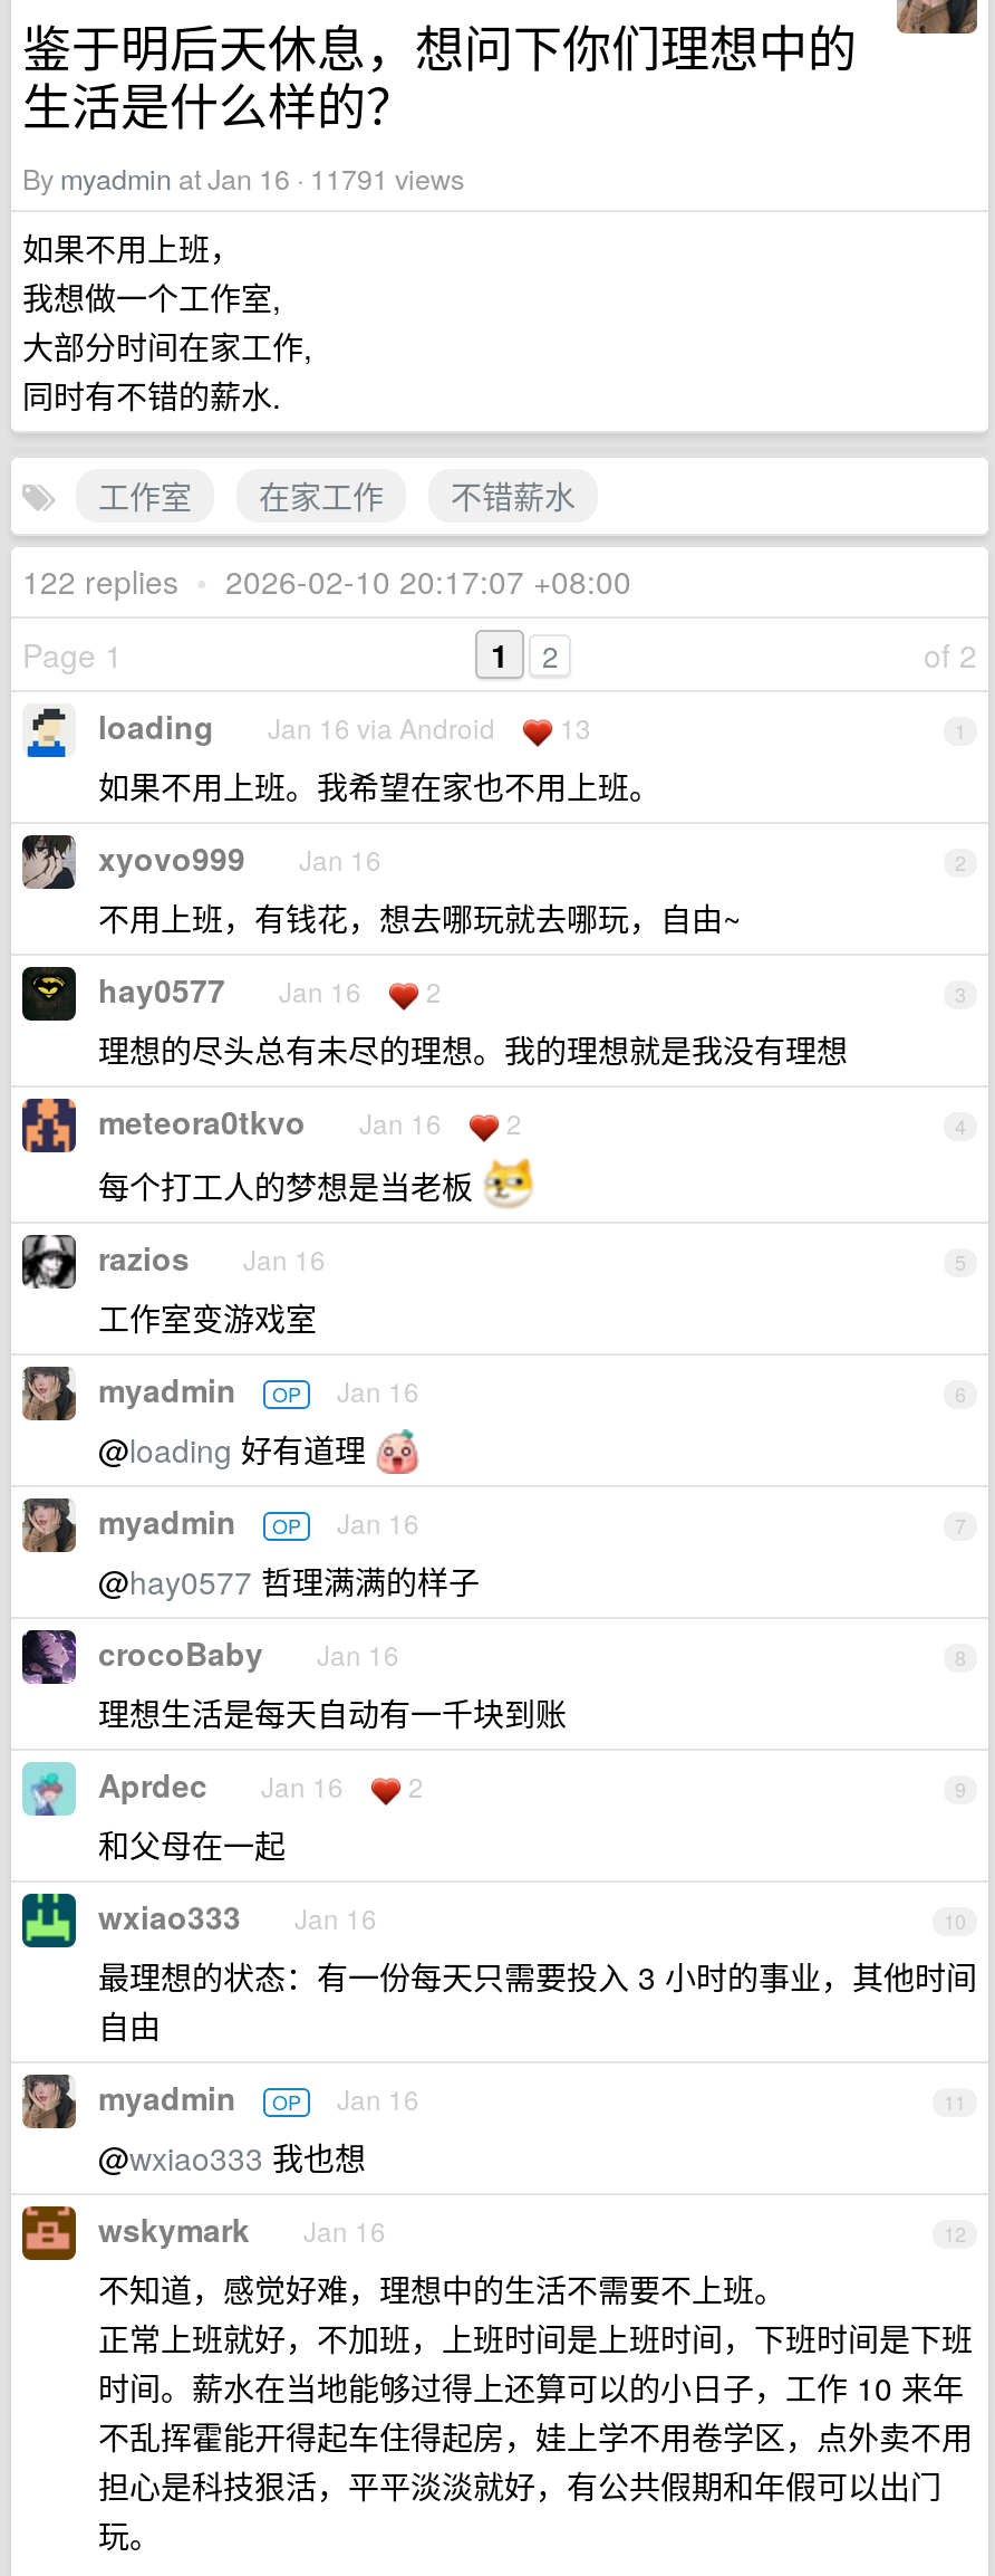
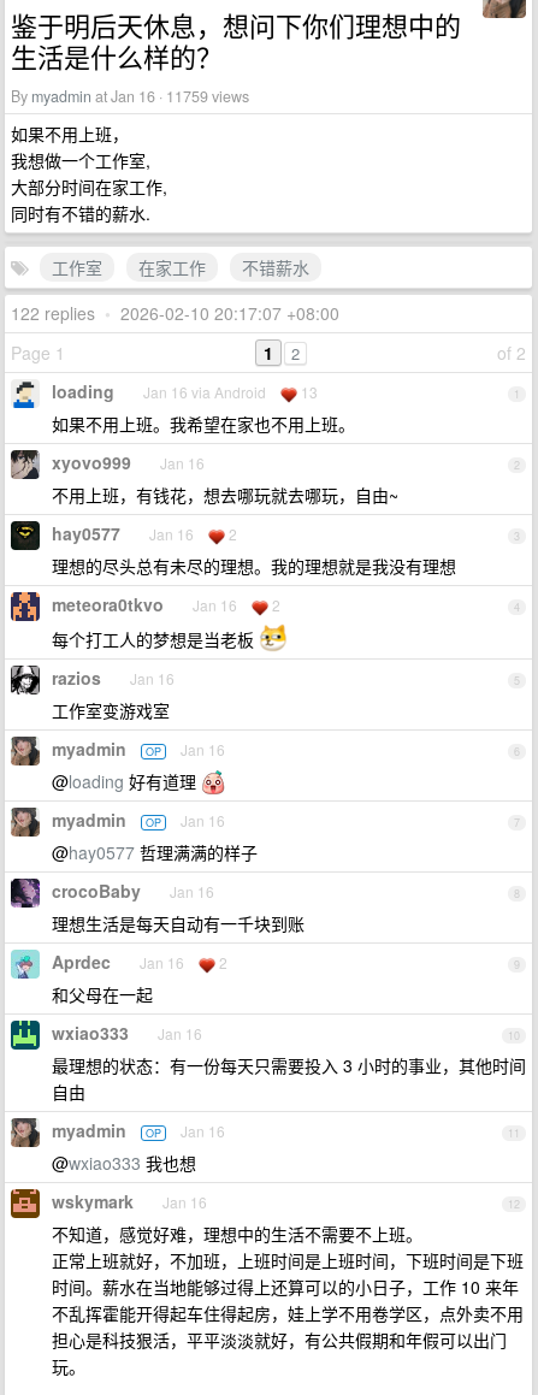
[22,159,464,199] By myadmin at Jan 16 · 11791 views -> [11,85,249,107] By myadmin at Jan 16 · 11759 views

